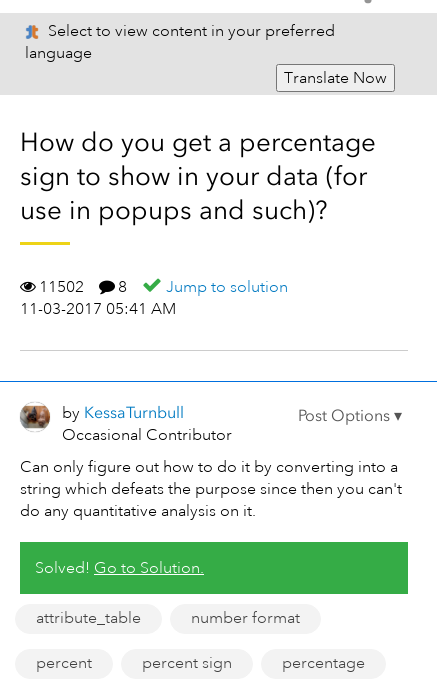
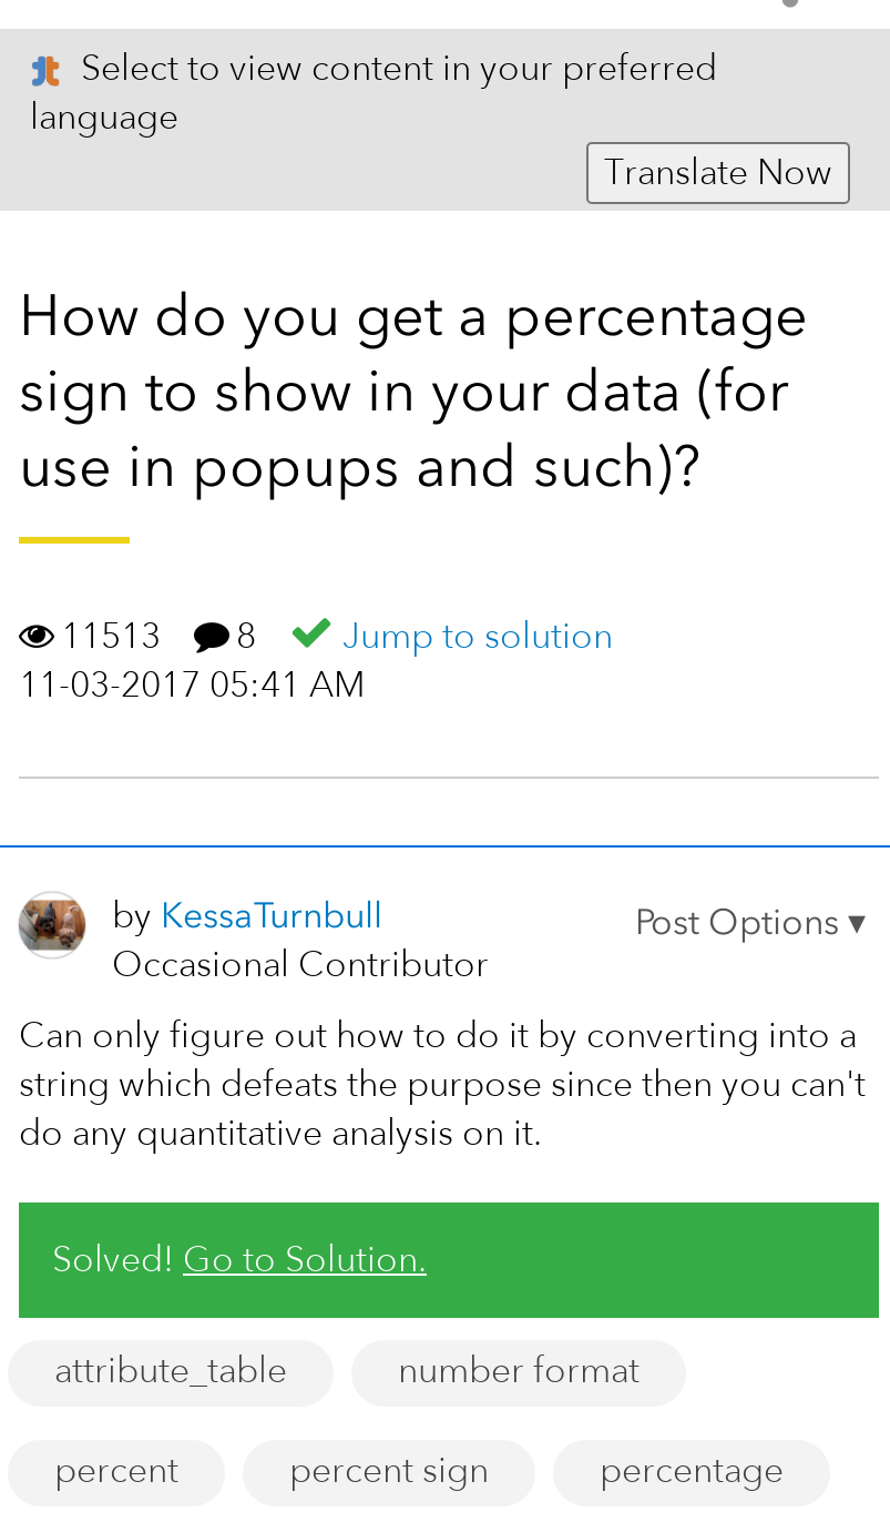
[39,277,288,297] 11502 8 Jump to solution -> [61,615,613,659] 11513 8 Jump to solution

